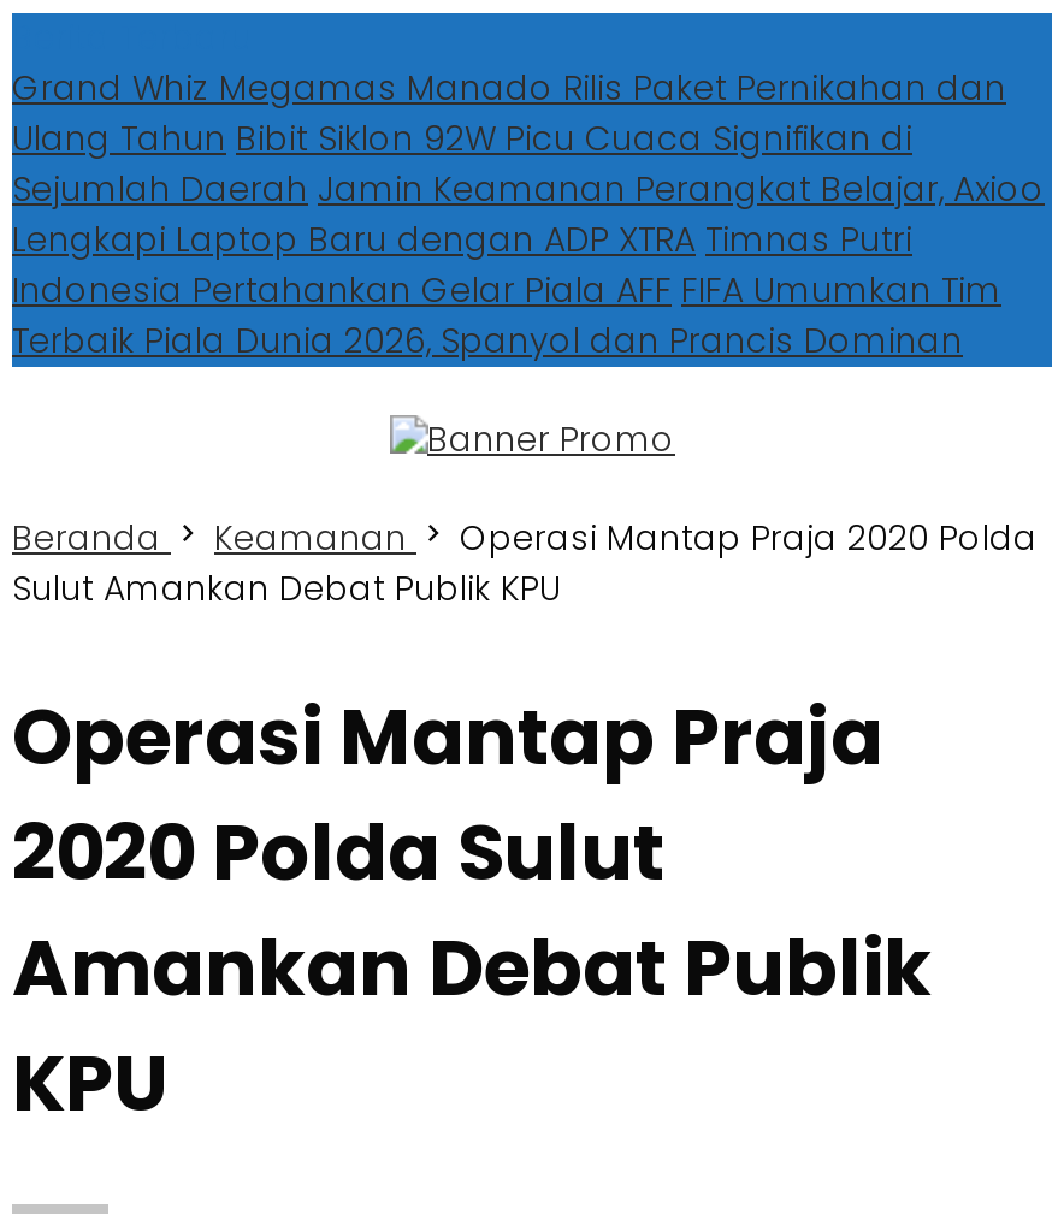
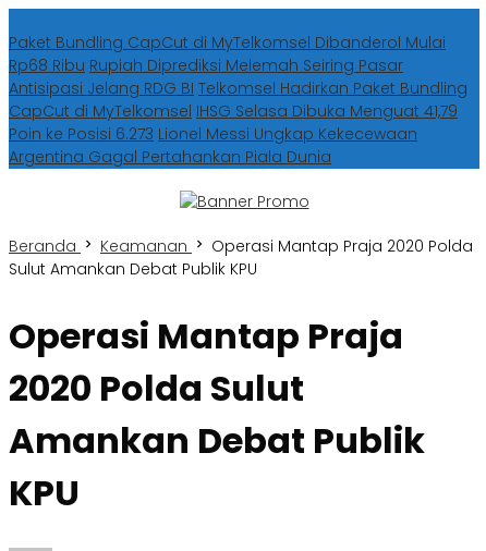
[12,64,1045,365] Grand Whiz Megamas Manado Rilis Paket Pernikahan dan | Ulang Tahun Bibit Siklon 92W Picu Cuaca Signifikan di | Sejumlah Daerah Jamin Keamanan Perangkat Belajar, Axioo | Lengkapi Laptop Baru dengan ADP XTRA Timnas Putri | Indonesia Pertahankan Gelar Piala AFF FIFA Umumkan Tim | Terbaik Piala Dunia 2026, Spanyol dan Prancis Dominan -> [9,32,467,168] Paket Bundling CapCut di MyTelkomsel Dibanderol Mulai | Rp68 Ribu Rupiah Diprediksi Melemah Seiring Pasar | Antisipasi Jelang RDG BI Telkomsel Hadirkan Paket Bundling | CapCut di MyTelkomsel IHSG Selasa Dibuka Menguat 41,79 | Poin ke Posisi 6.273 Lionel Messi Ungkap Kekecewaan | Argentina Gagal Pertahankan Piala Dunia

